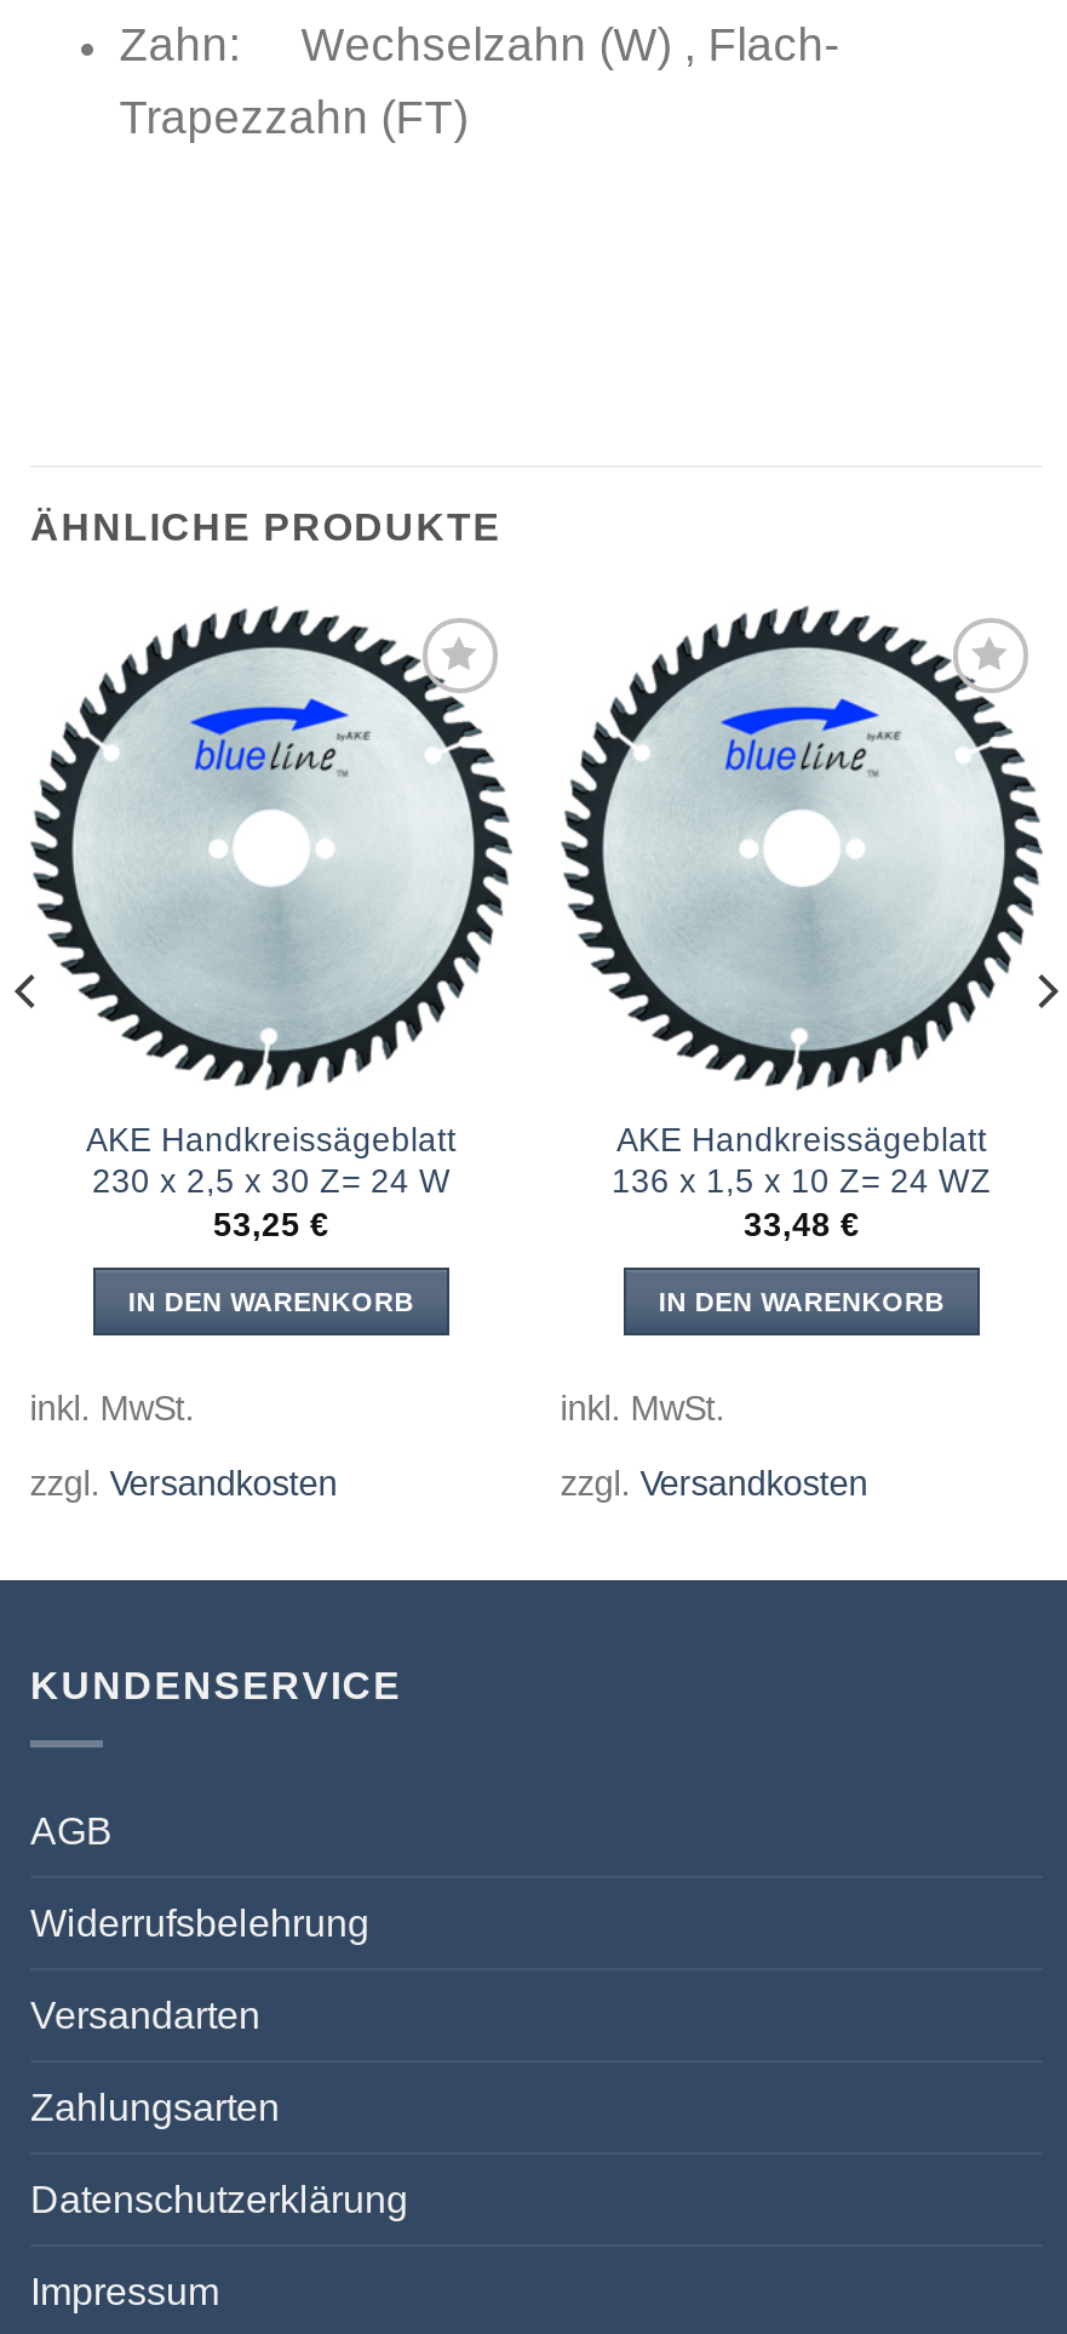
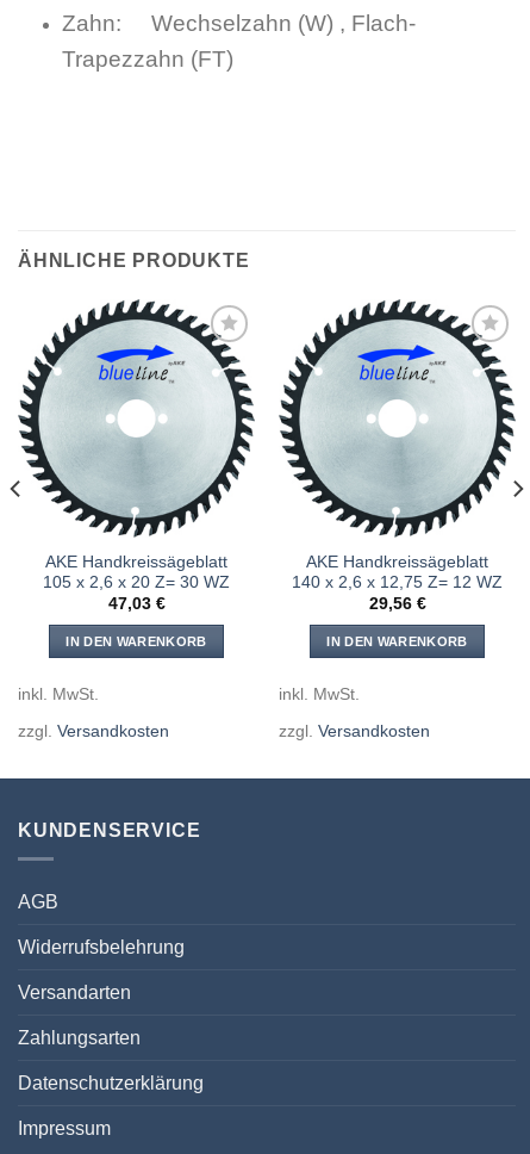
[92,1163,451,1200] 230 x 2,5 x 30 Z= 24 W -> [43,573,230,591] 105 x 2,6 x 20 Z= 30 WZ
[612,1163,992,1200] 136 x 1,5 x 10 Z= 24 WZ -> [292,573,503,591] 140 x 2,6 x 12,75 Z= 12 WZ
[213,1208,329,1244] 53,25 € -> [108,595,165,613] 47,03 €
[744,1208,860,1244] 33,48 € -> [369,595,426,613] 29,56 €

